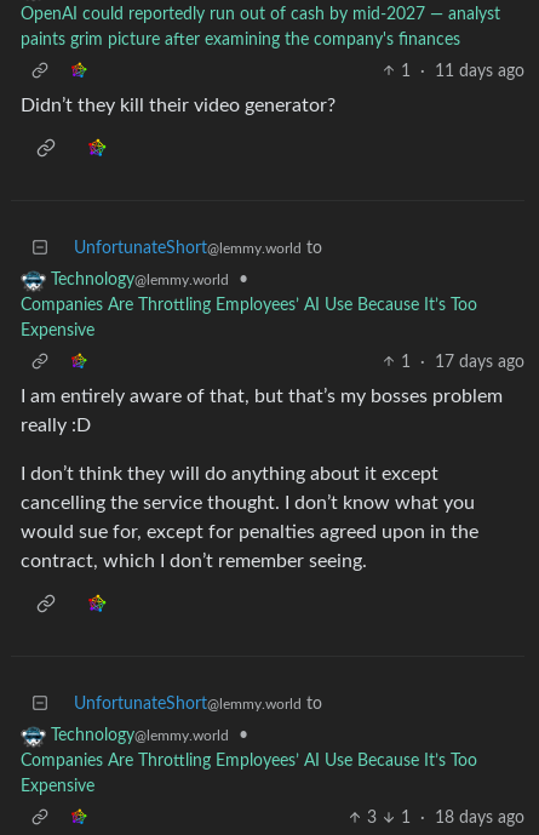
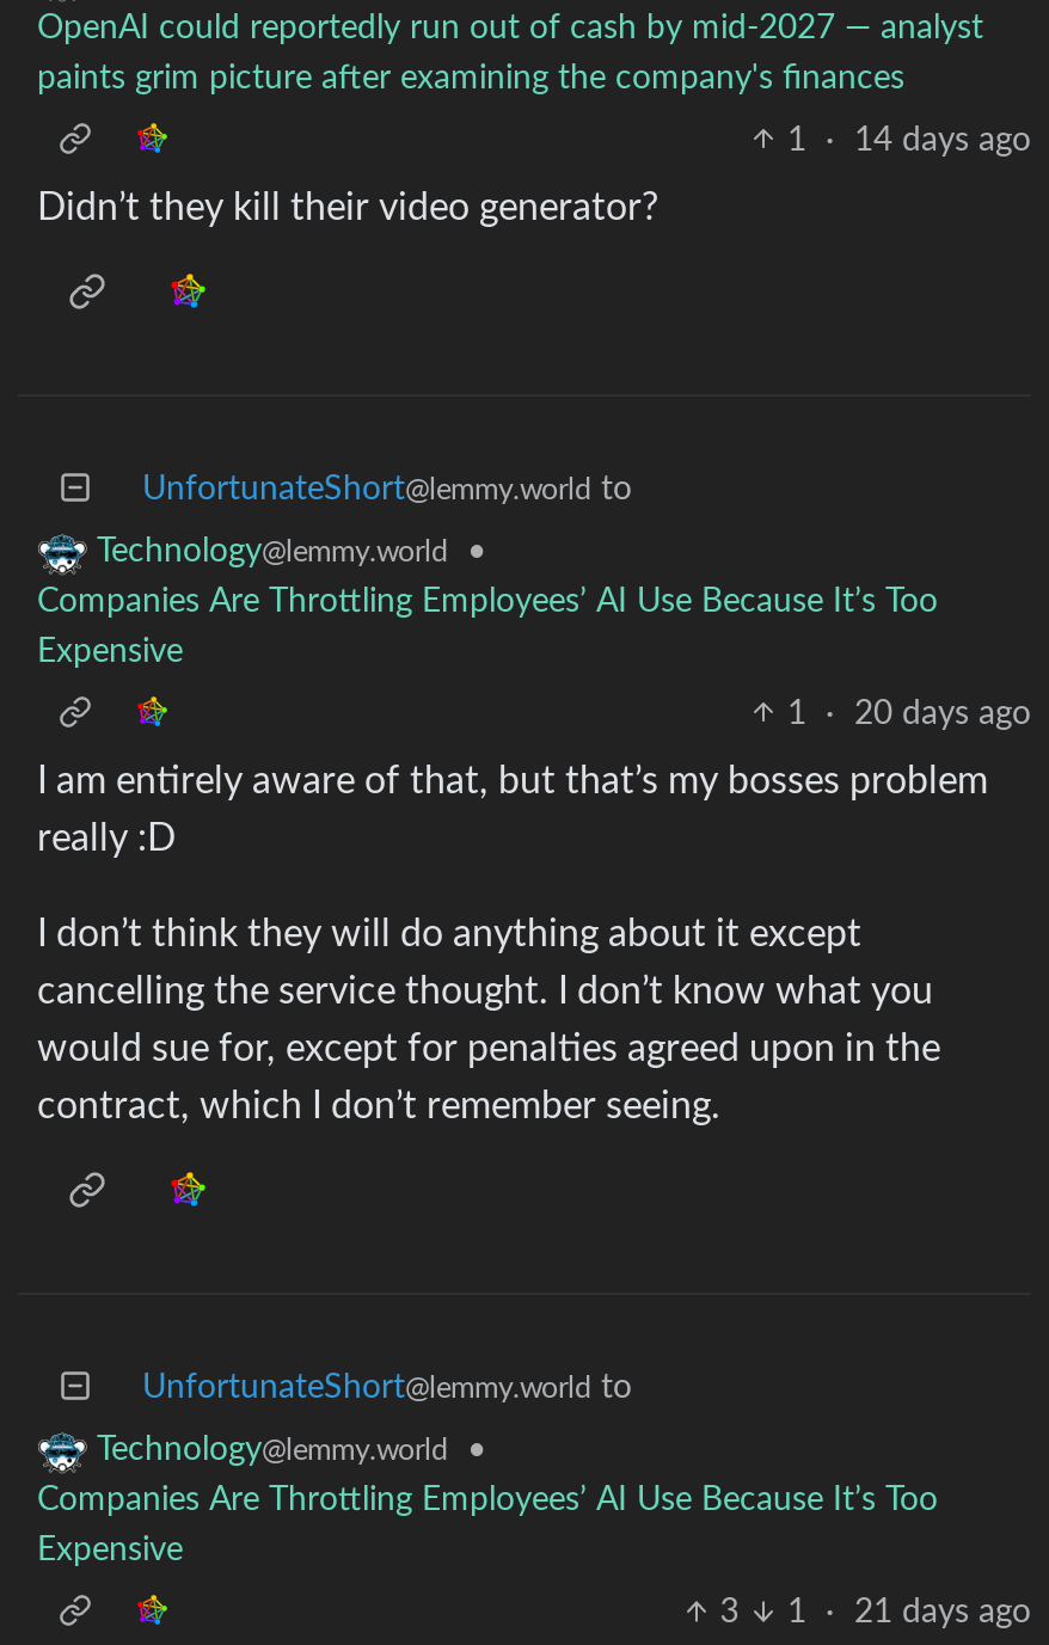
[401,63,524,80] 1 · 11 days ago -> [787,124,1031,157] 1 · 14 days ago
[401,354,524,371] 1 · 17 days ago -> [787,697,1031,731] 1 · 20 days ago
[367,809,524,826] 3 1 · 18 days ago -> [720,1596,1031,1629] 3 1 · 21 days ago

